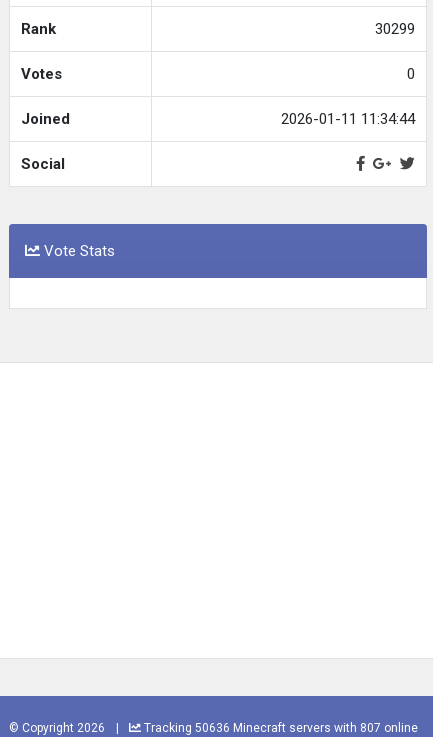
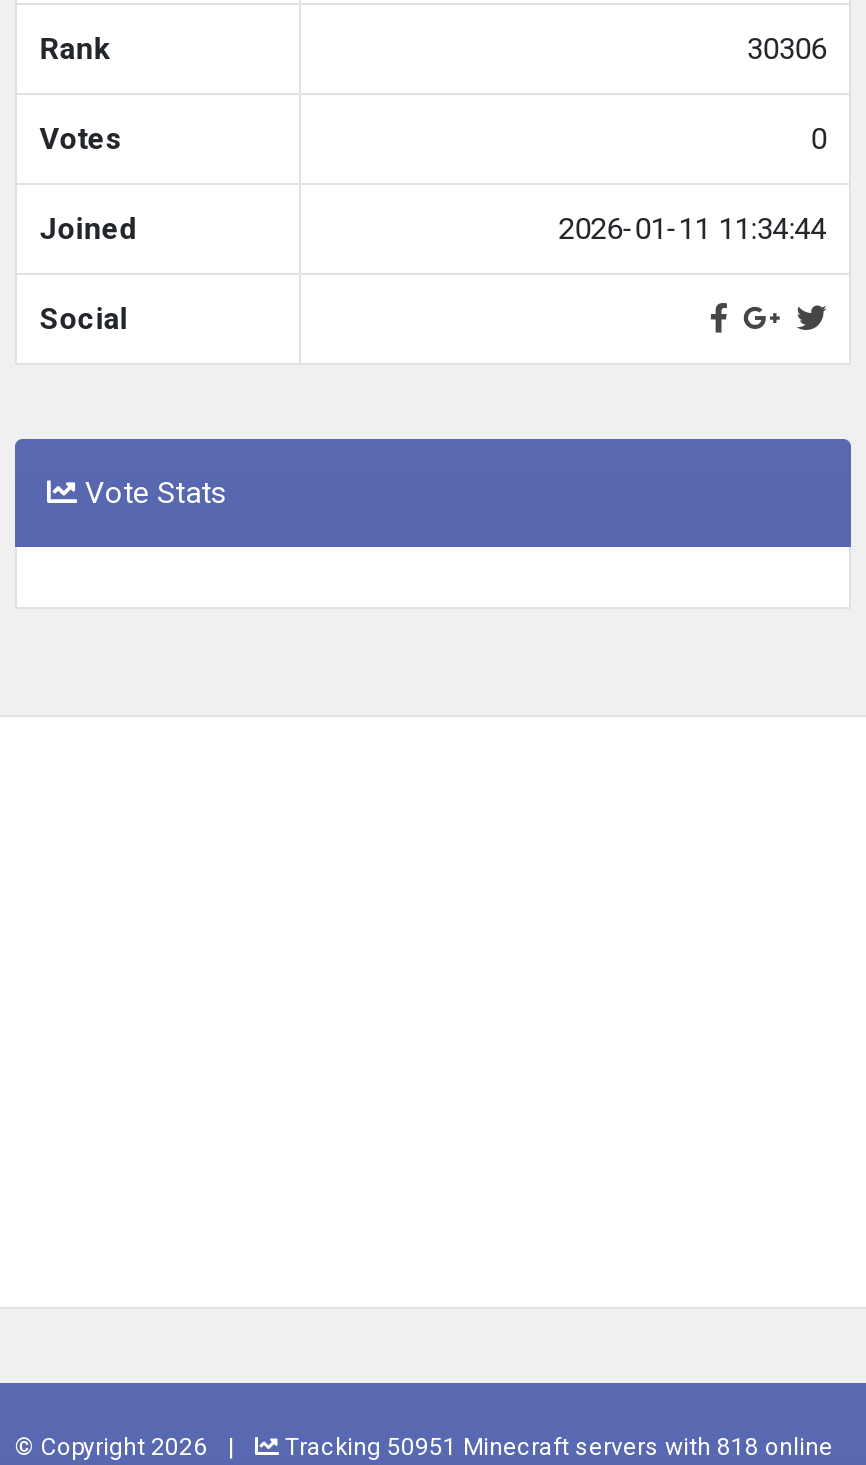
[375,20,415,38] 30299 -> [747,31,827,67] 30306
[141,721,418,735] Tracking 50636 Minecraft servers with 807 online -> [279,1433,833,1461] Tracking 50951 Minecraft servers with 818 online

